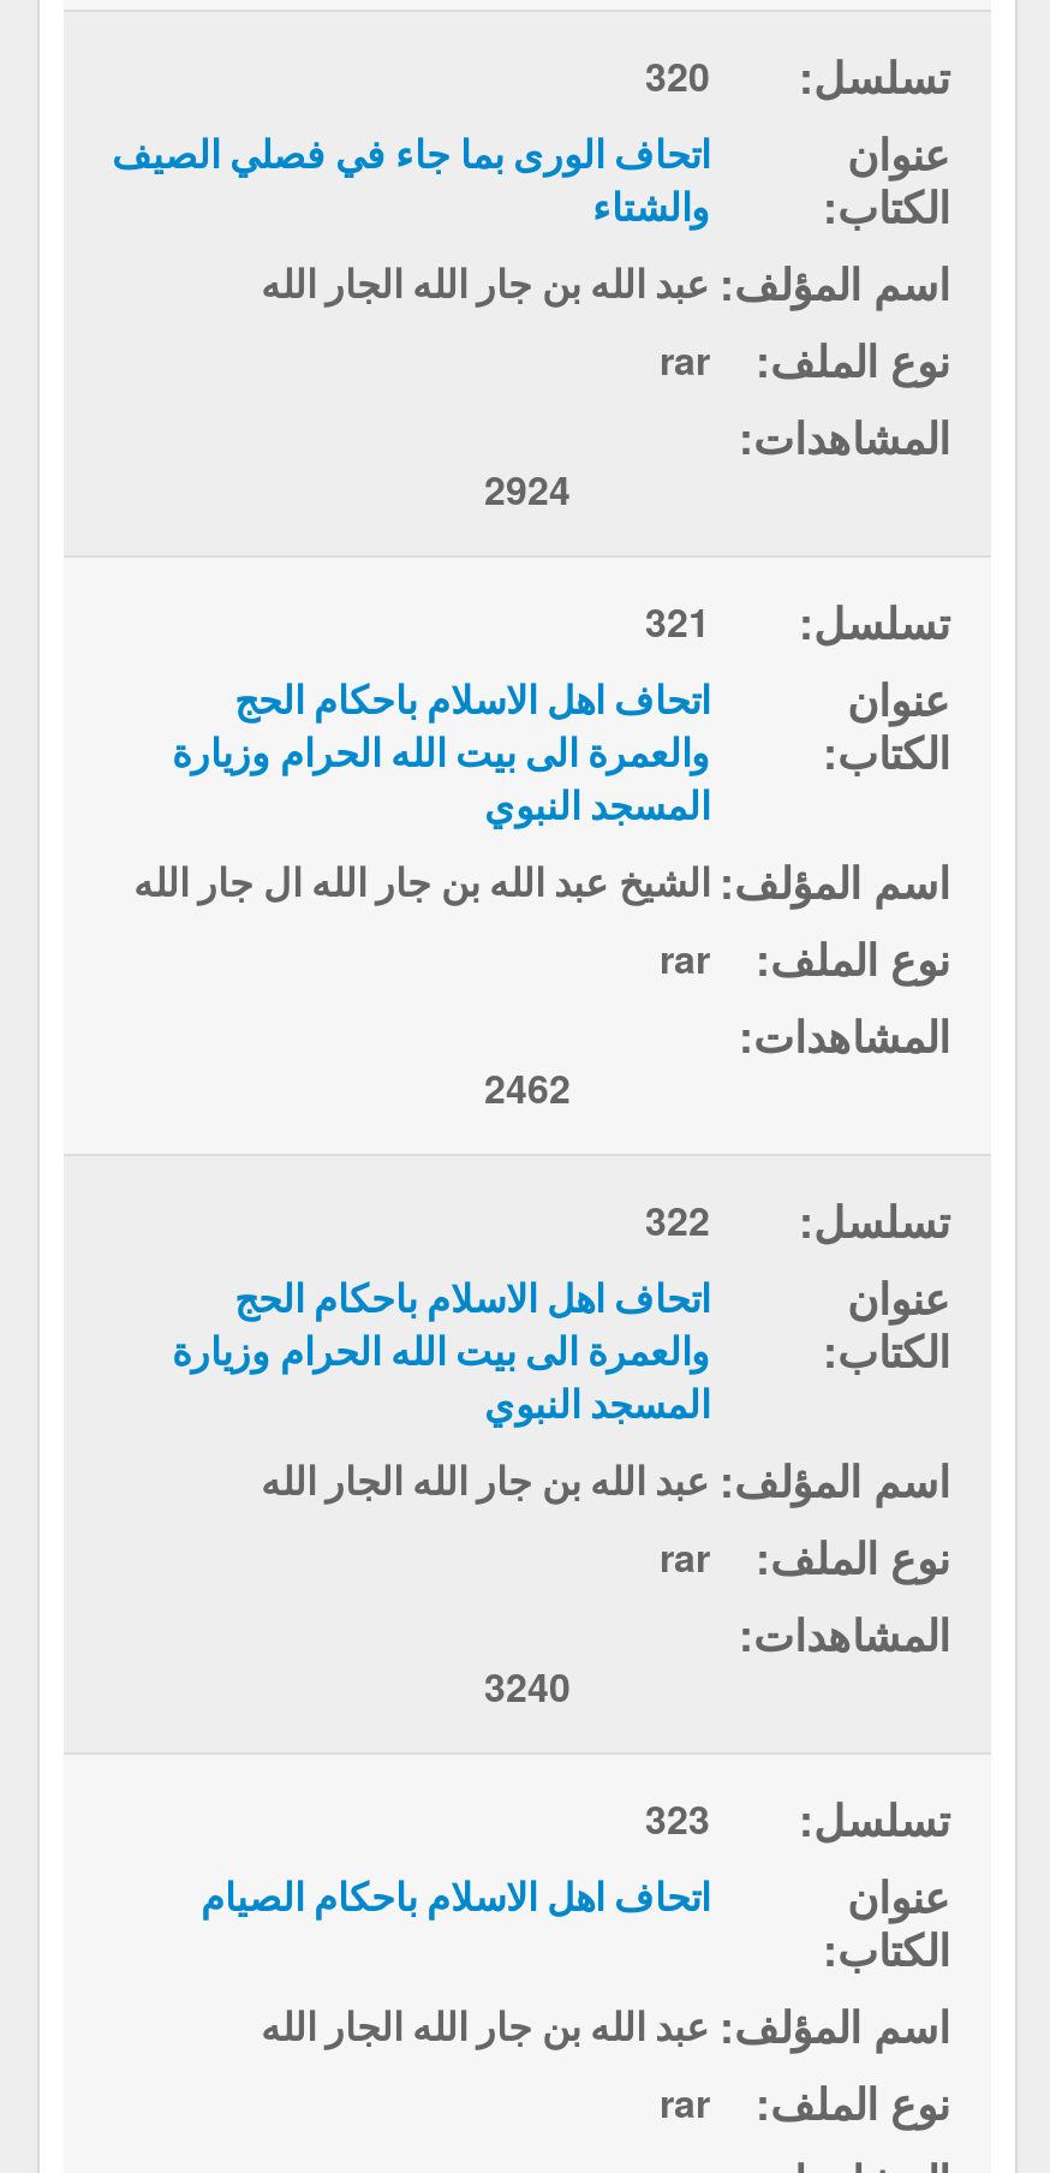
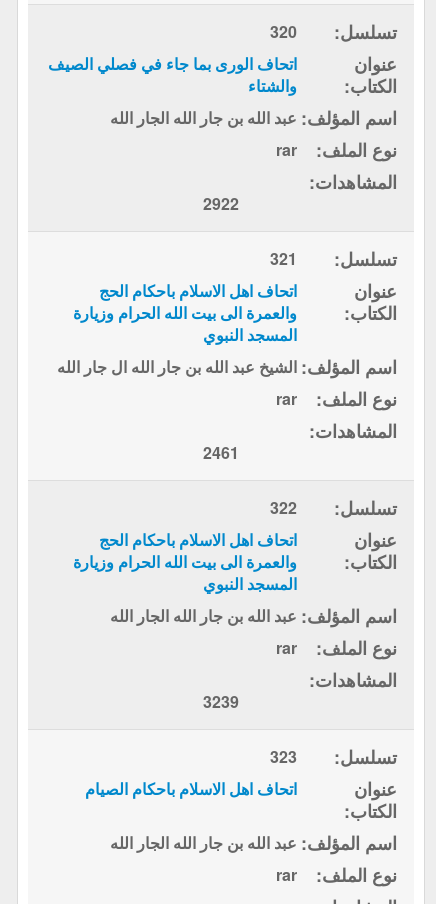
[484,462,571,517] 2924 -> [203,192,239,215] 2922
[484,1061,571,1116] 2462 -> [203,441,239,464] 2461
[484,1659,571,1714] 3240 -> [203,690,239,713] 3239

